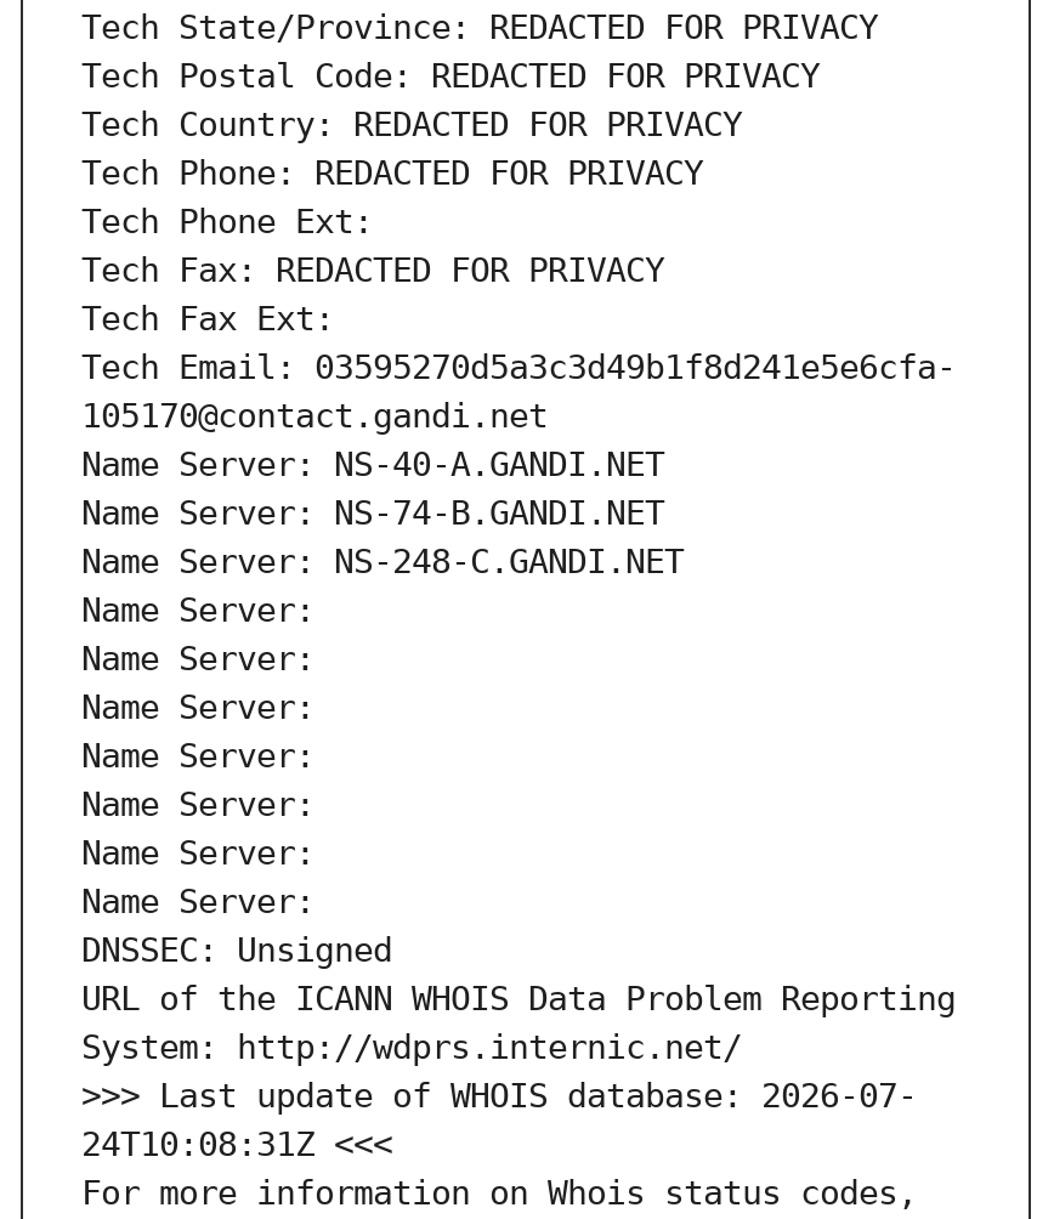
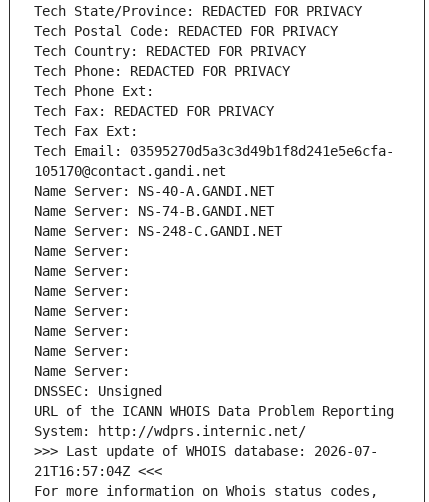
[81,1125,392,1164] 24T10:08:31Z <<< -> [34,463,162,479] 21T16:57:04Z <<<

